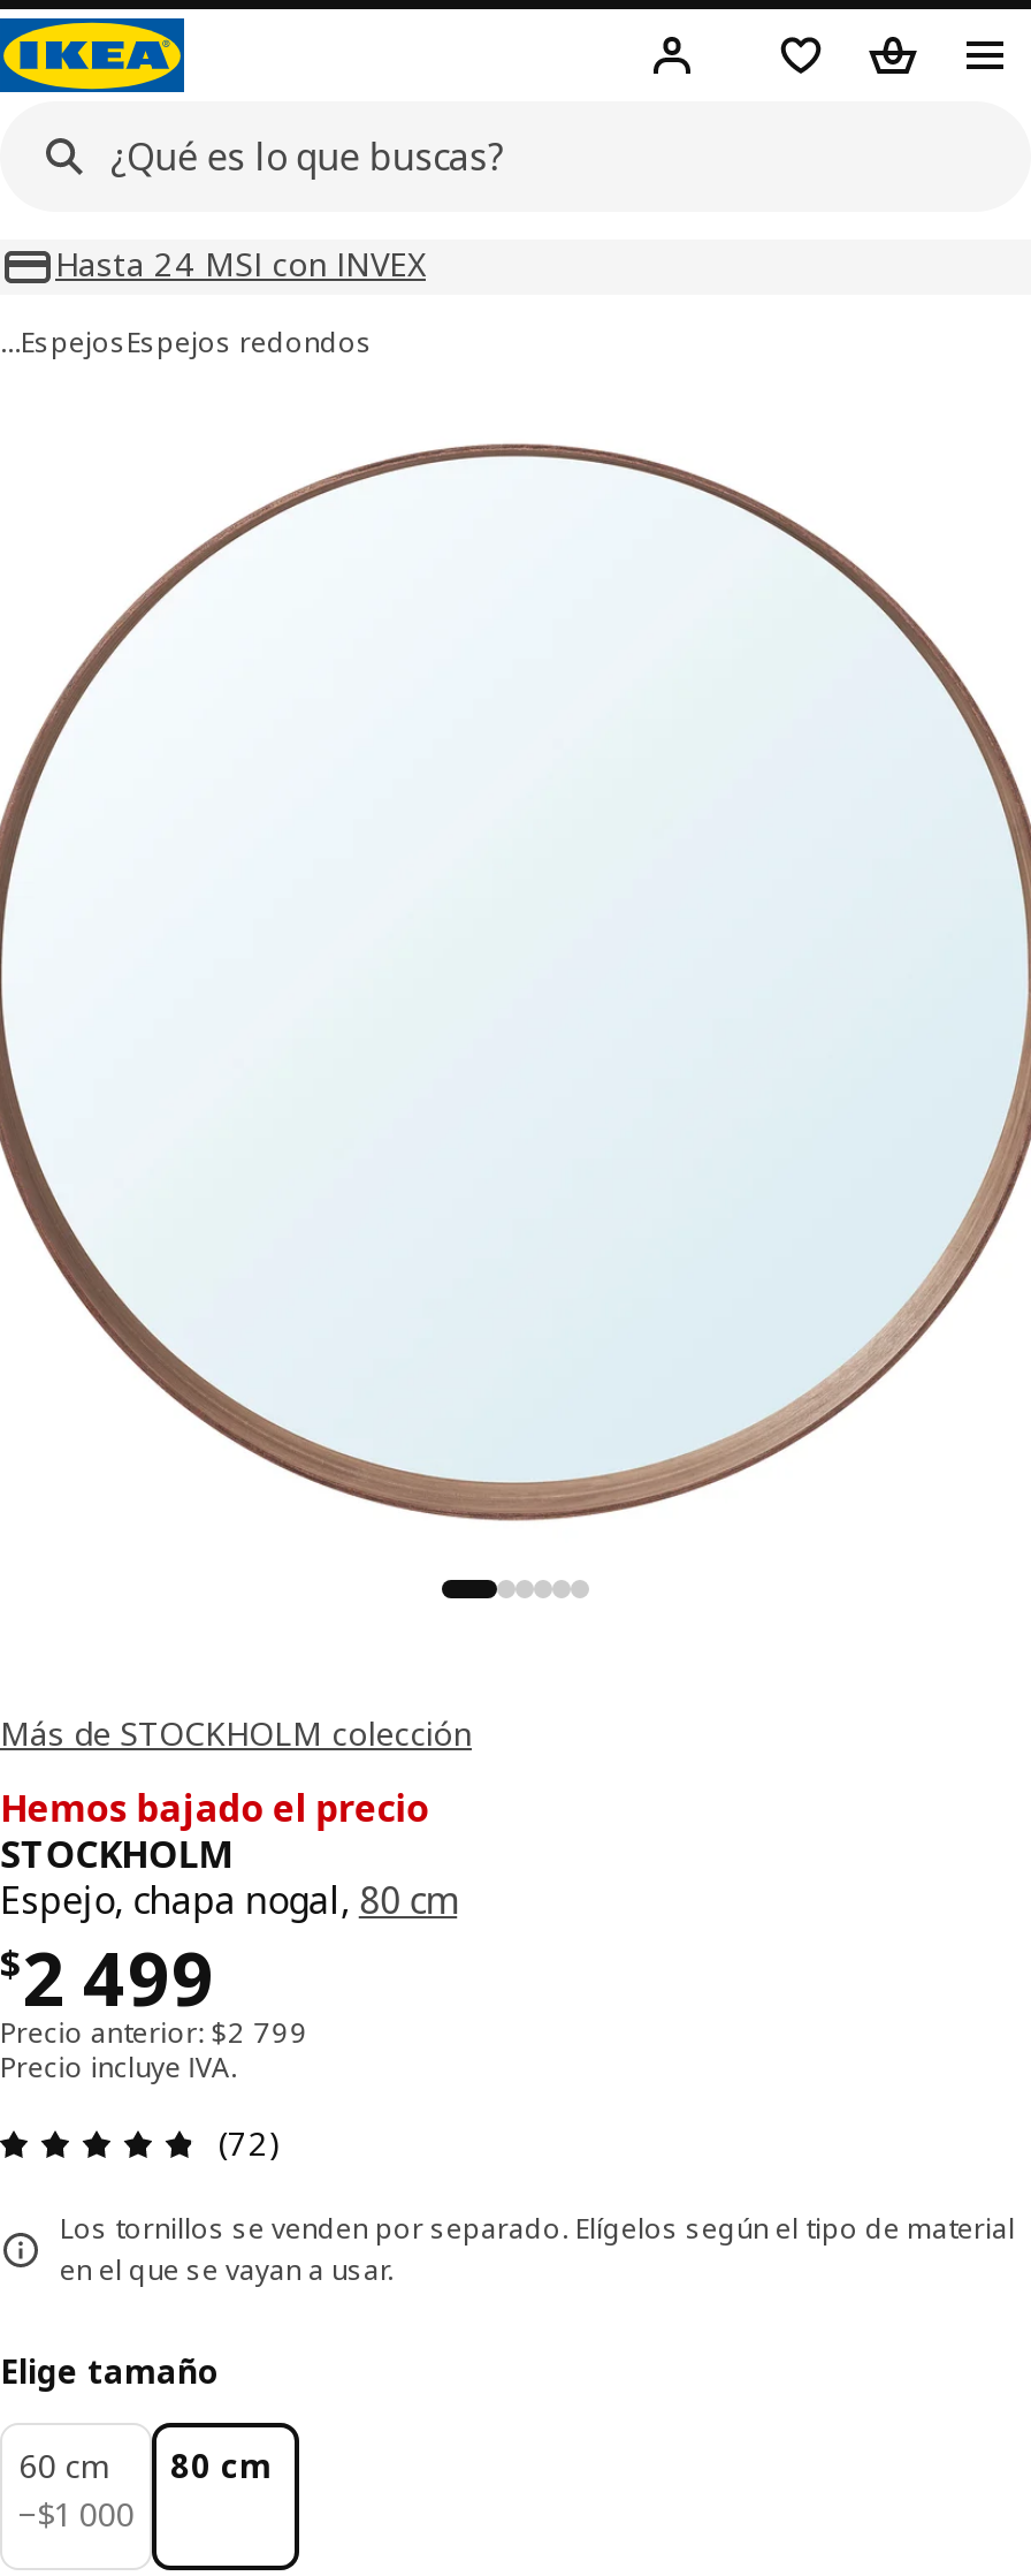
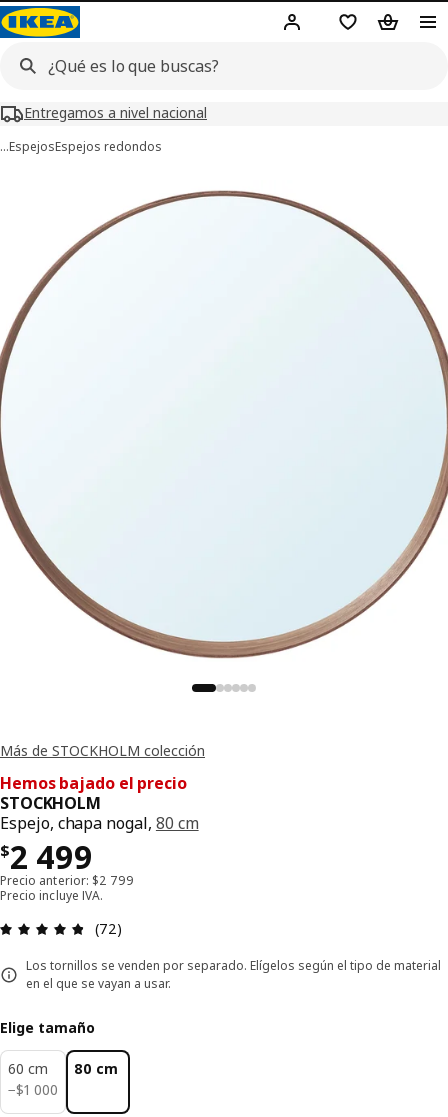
[55,242,426,286] Hasta 24 MSI con INVEX -> [24,103,207,122] Entregamos a nivel nacional

